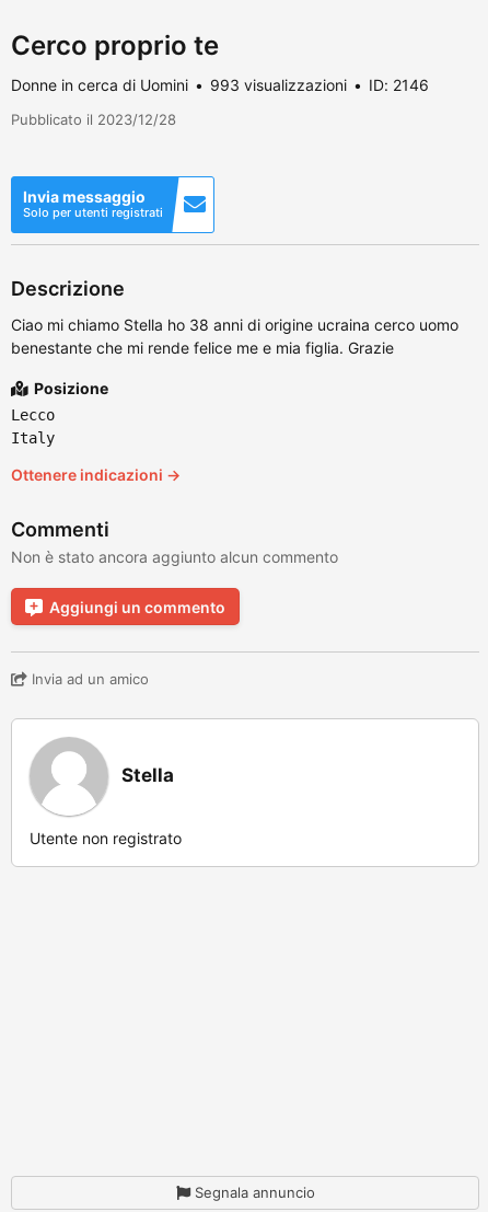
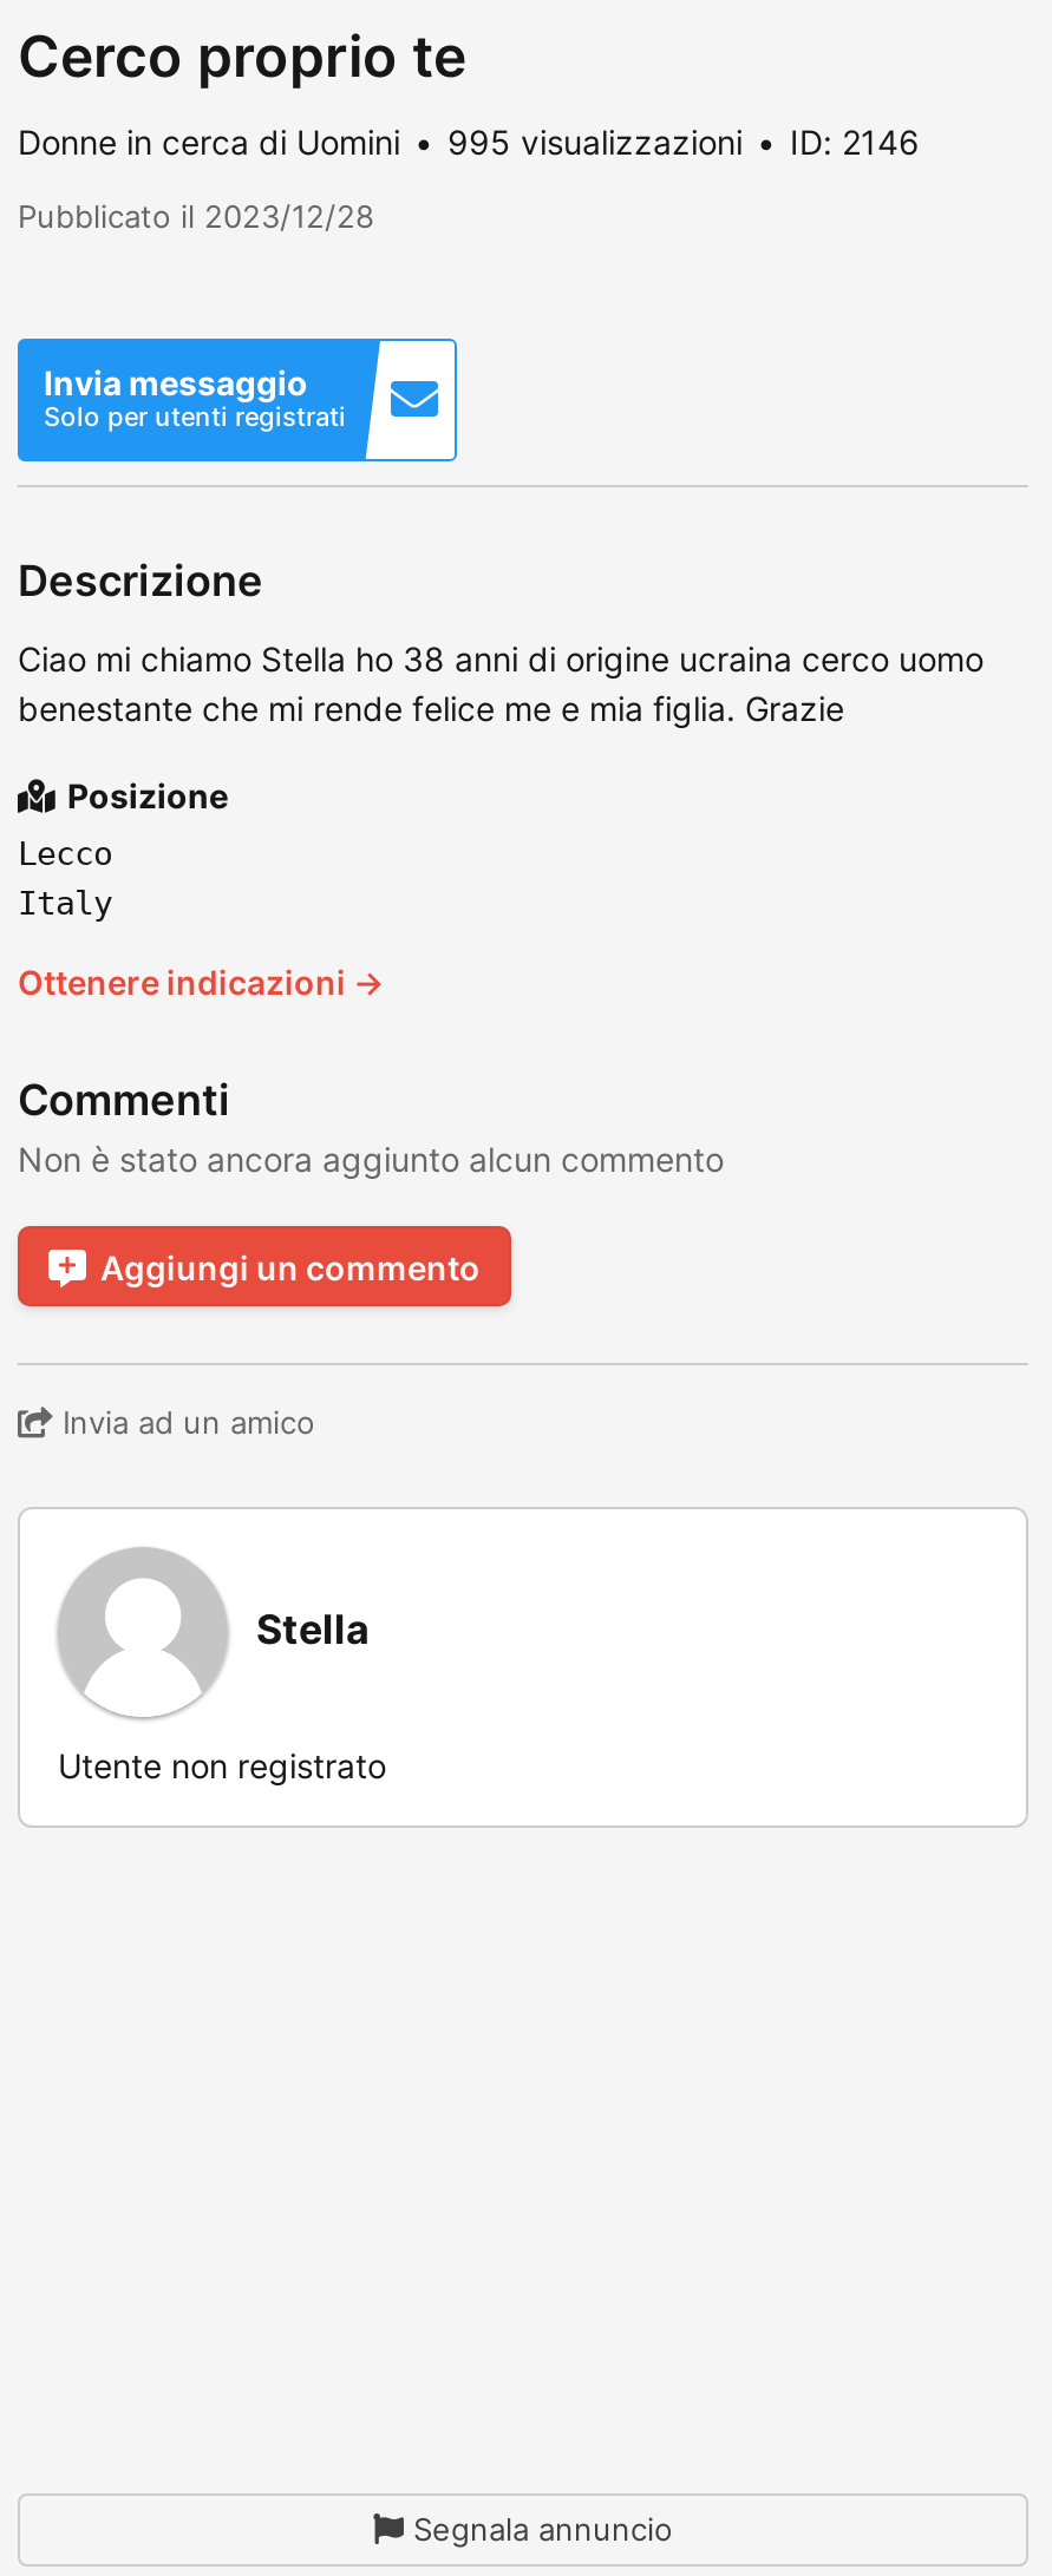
[210,76,347,94] 993 visualizzazioni -> [447,122,743,162] 995 visualizzazioni

